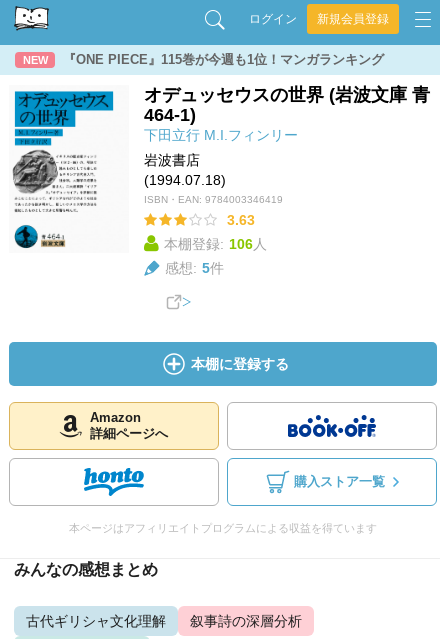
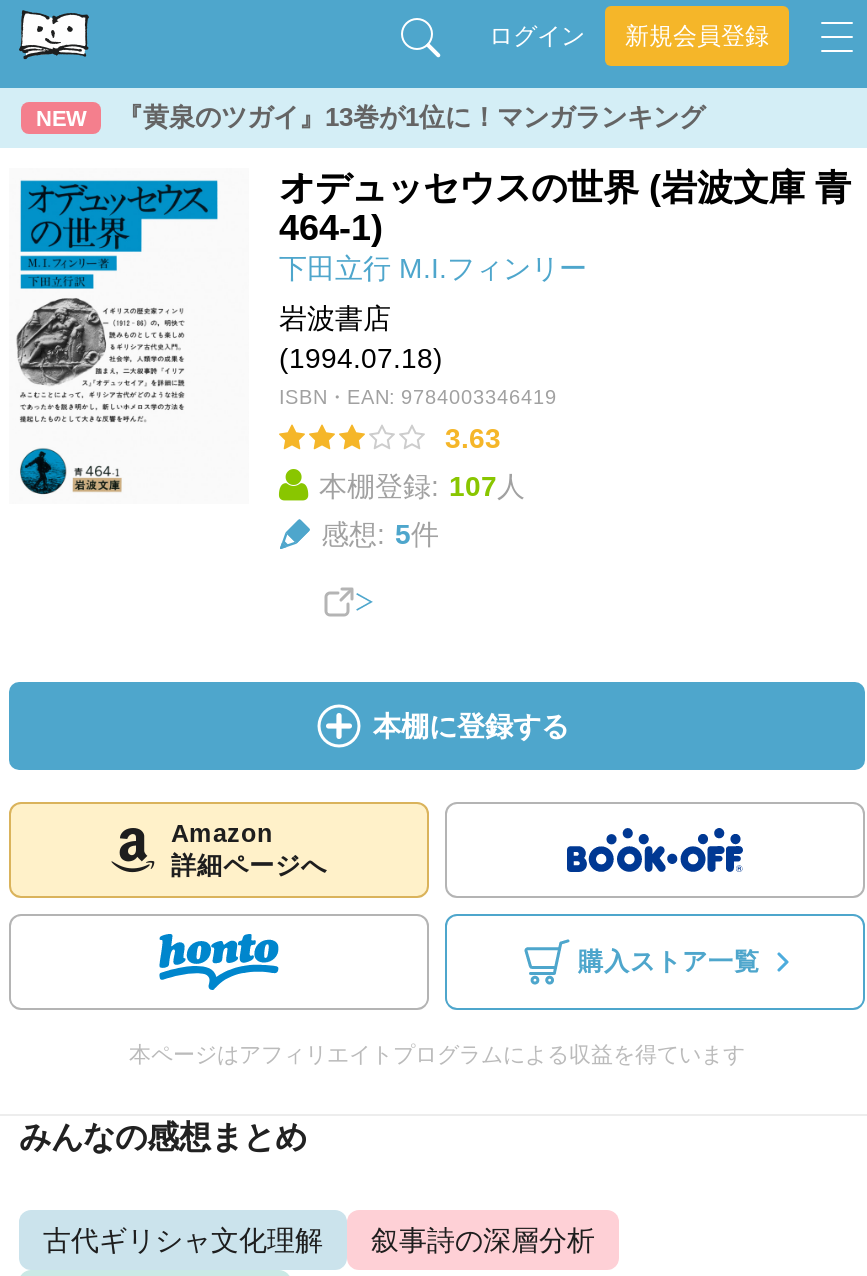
[63,52,384,67] 『ONE PIECE』115巻が今週も1位！マンガランキング -> [117,102,705,132] 『黄泉のツガイ』13巻が1位に！マンガランキング
[164,236,267,252] 本棚登録: 106人 -> [319,470,525,502] 本棚登録: 107人

